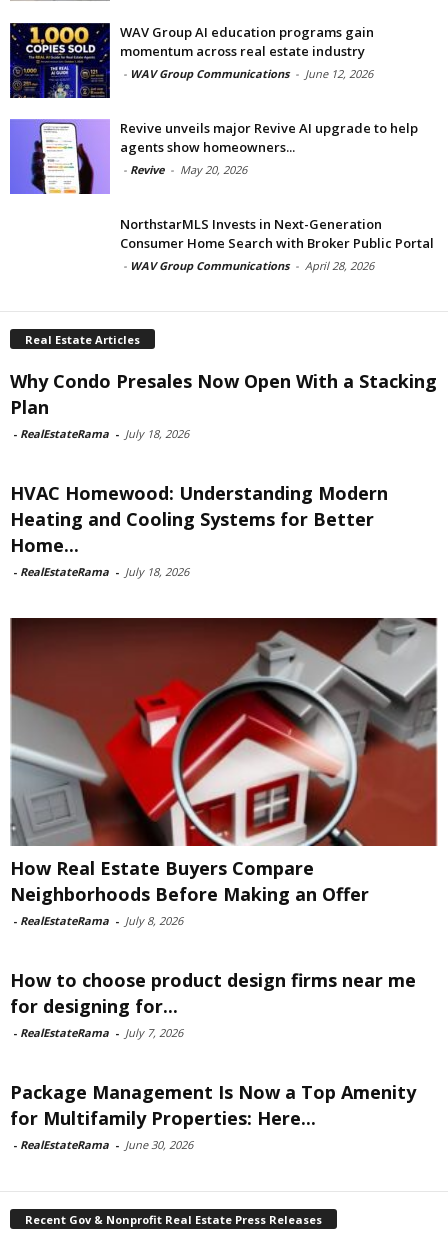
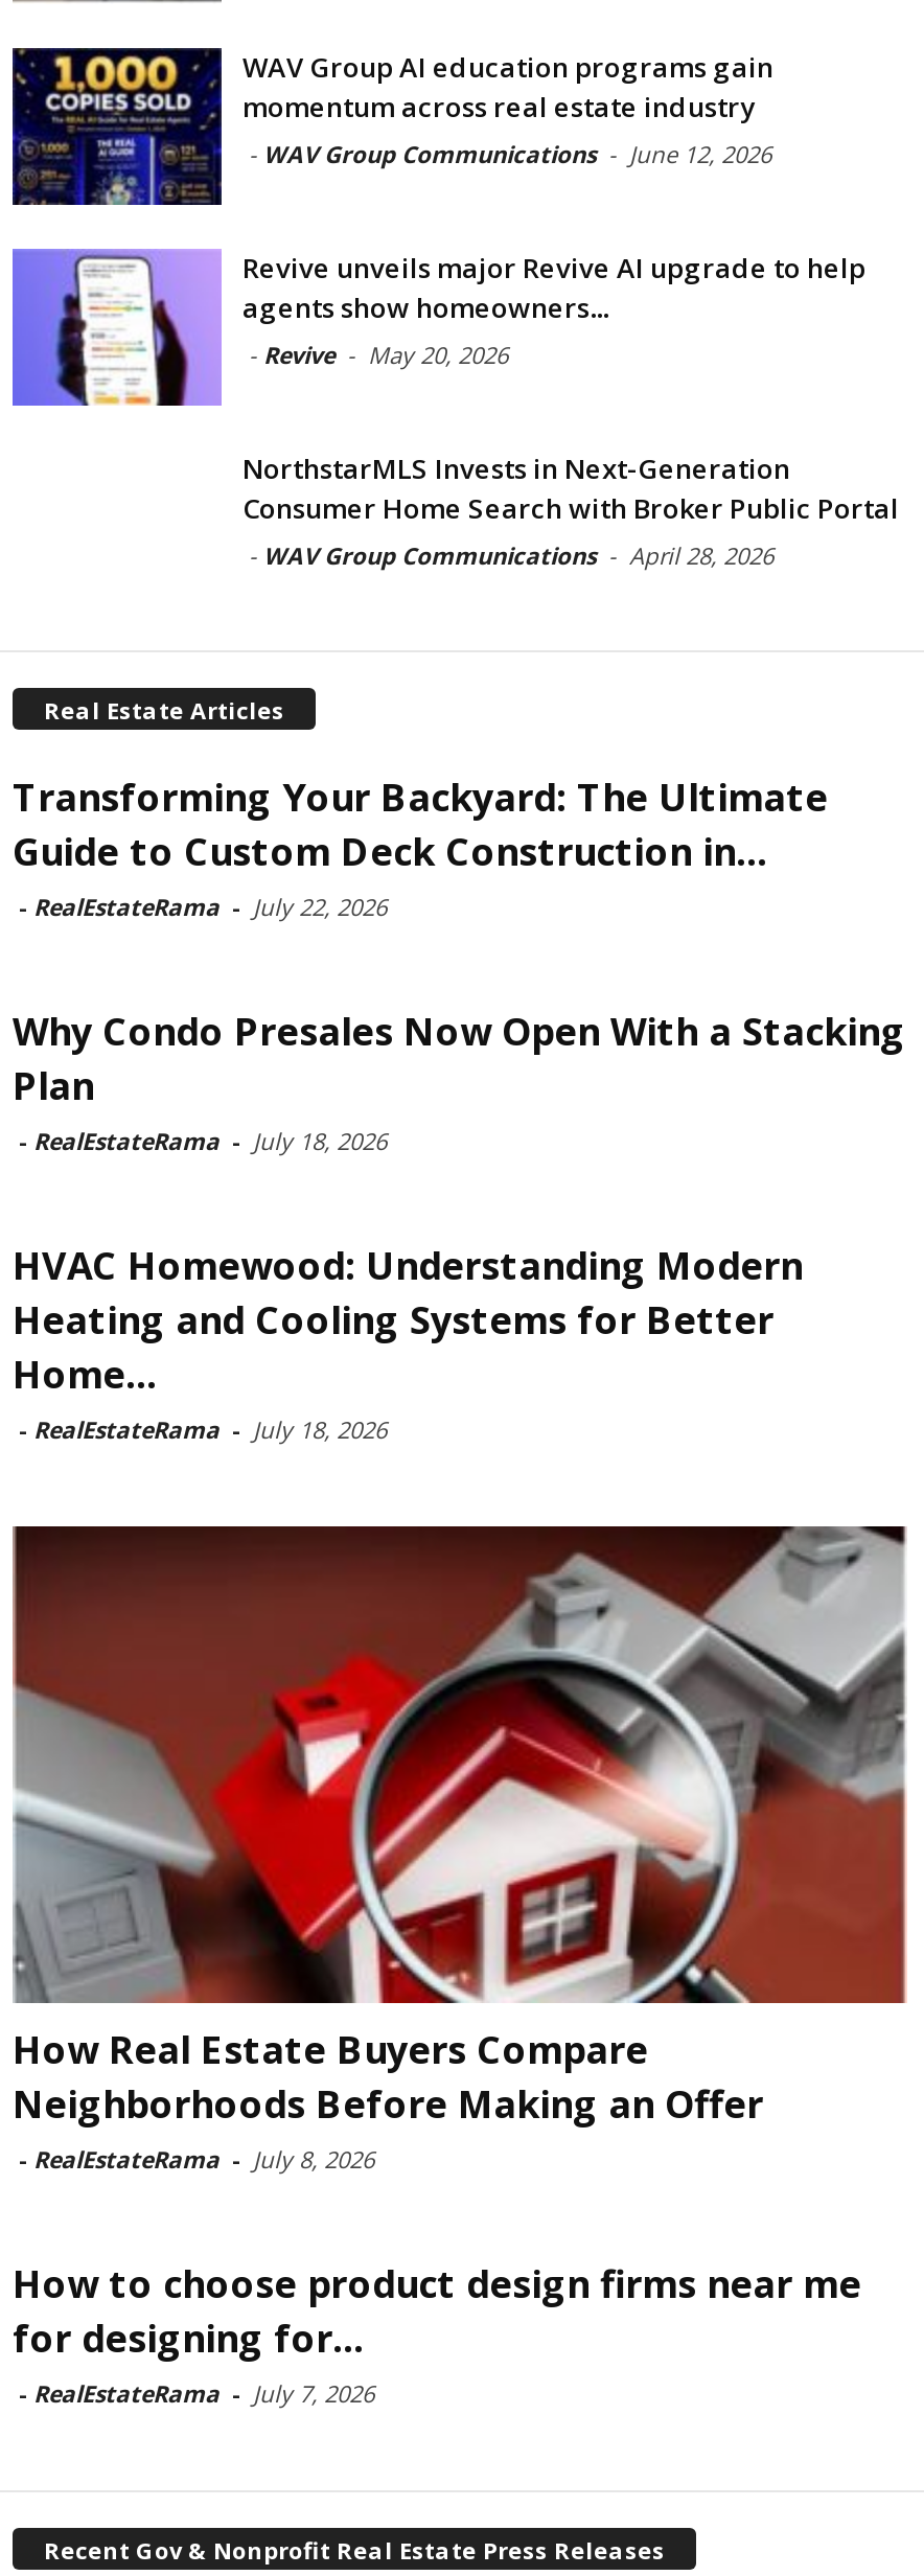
none -> [13,771,828,922] Transforming Your Backyard: The Ultimate | Guide to Custom Deck Construction in... | - RealEstateRama - July 22, 2026
moved [9,369,439,1040] -> [10,1005,909,2409]: [image] | Why Condo Presales Now Open With a Stacking | Plan | ... | for designing for... | - RealEstateRama - July 7, 2026
[10,1080,416,1152] Package Management Is Now a Top Amenity | for Multifamily Properties: Here... | - RealEstateRama - June 30, 2026 -> none

